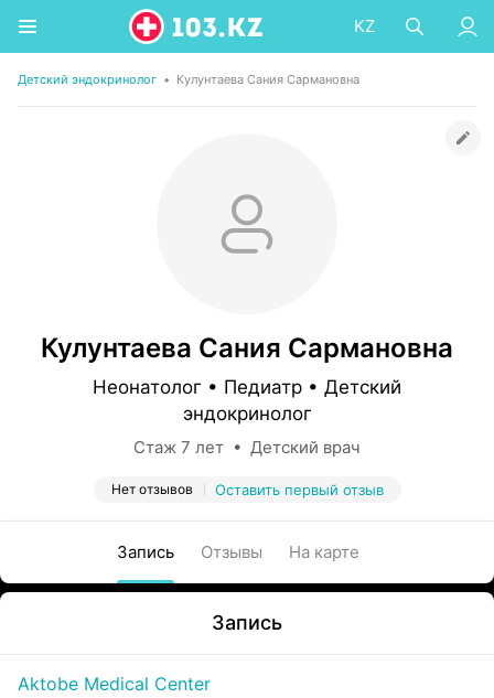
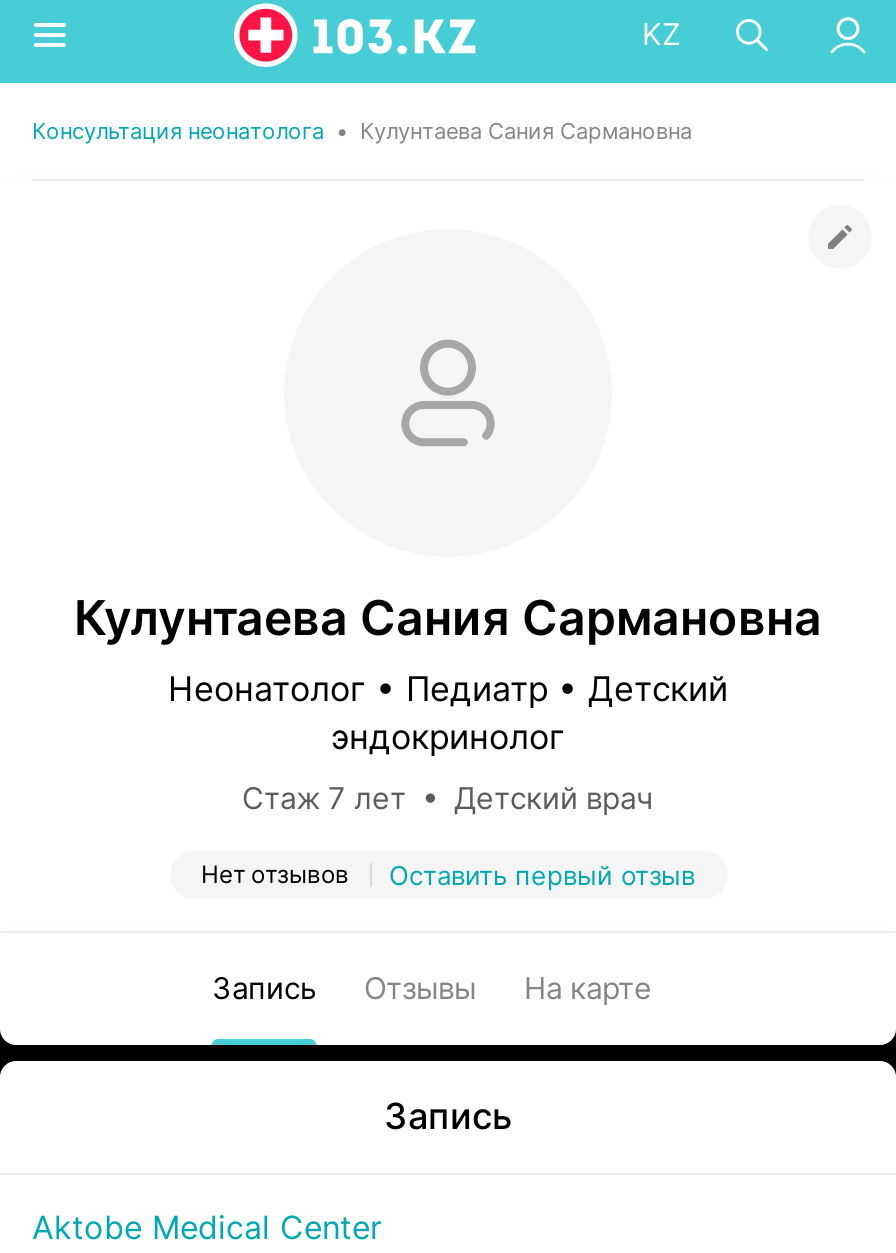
[18,72,359,87] Детский эндокринолог • Кулунтаева Сания Сармановна -> [32,117,692,145] Консультация неонатолога • Кулунтаева Сания Сармановна

